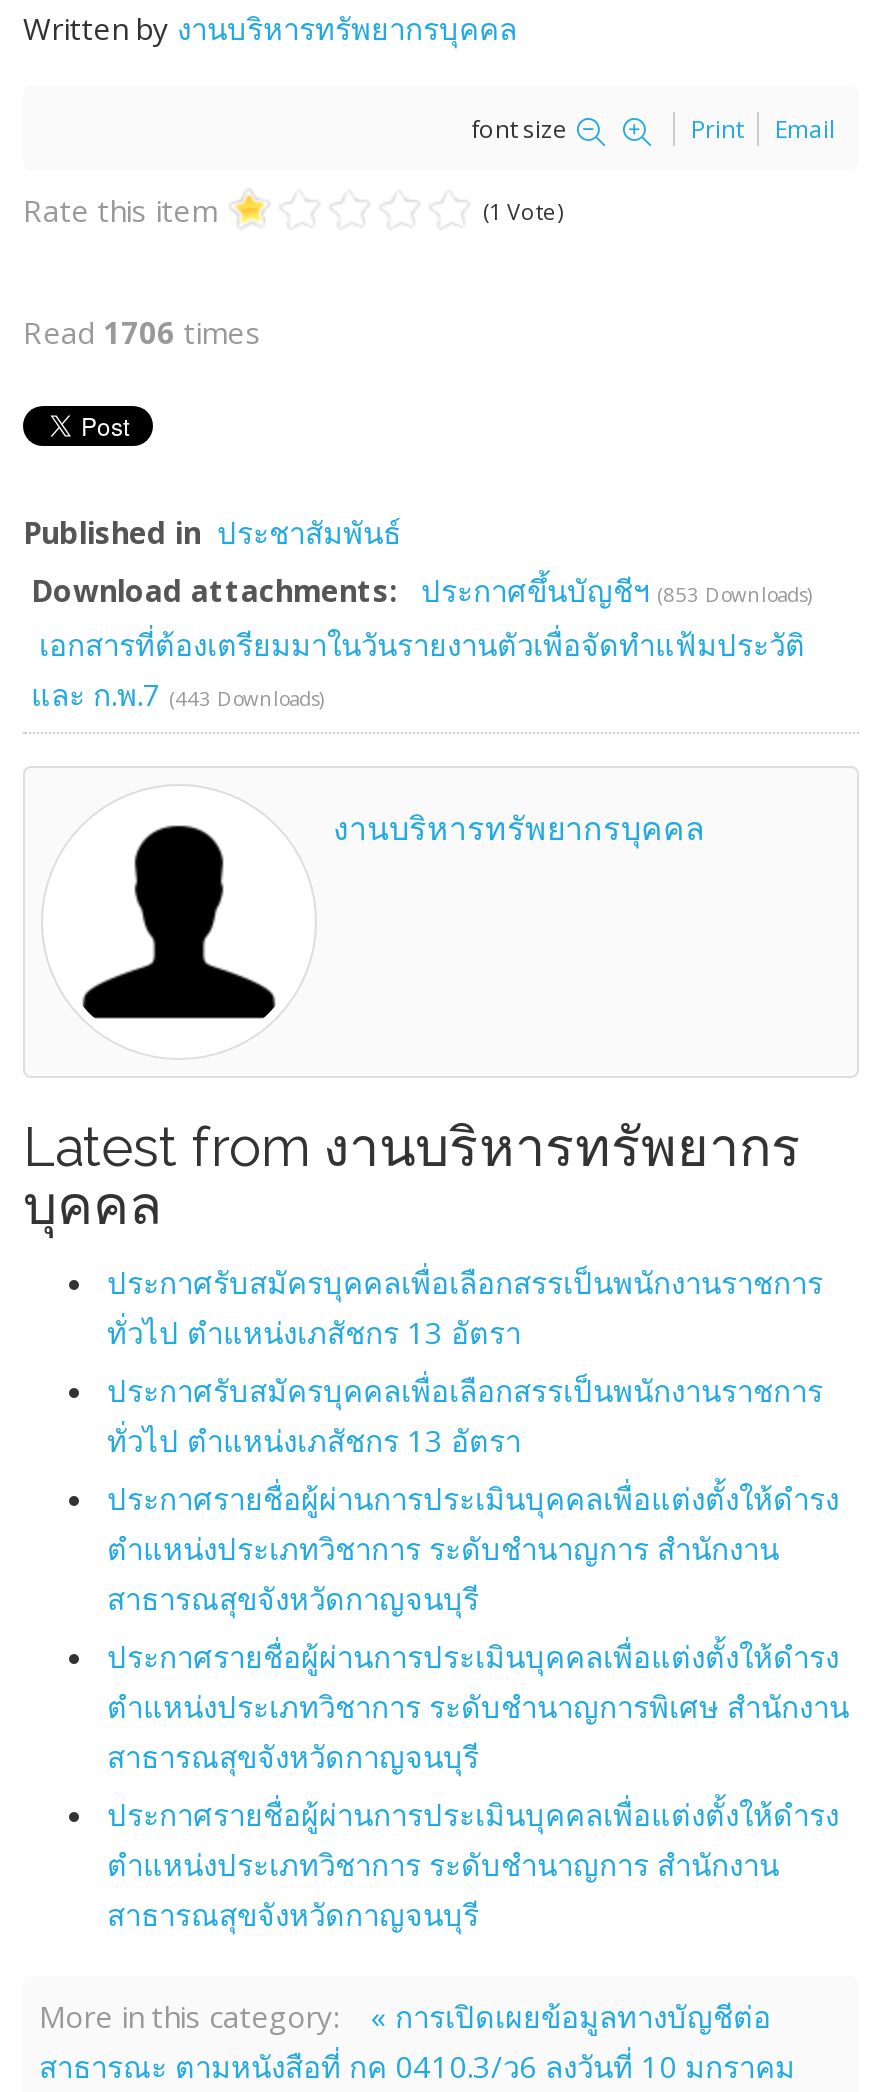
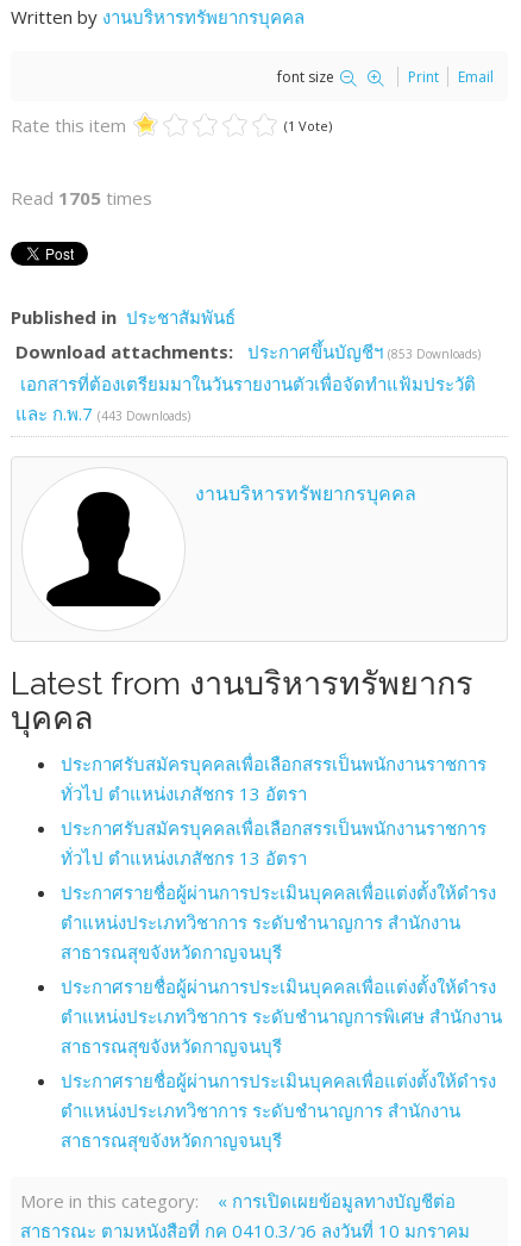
[23,312,261,352] Read 1706 times -> [11,186,152,210] Read 1705 times

